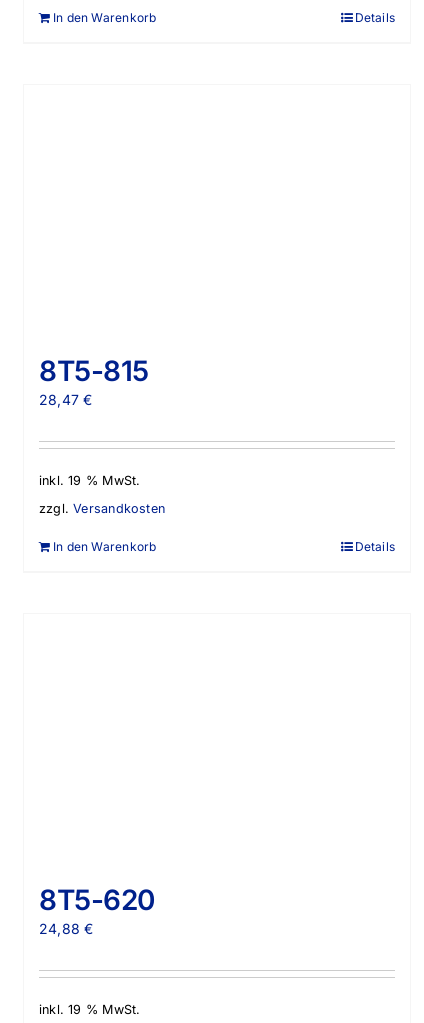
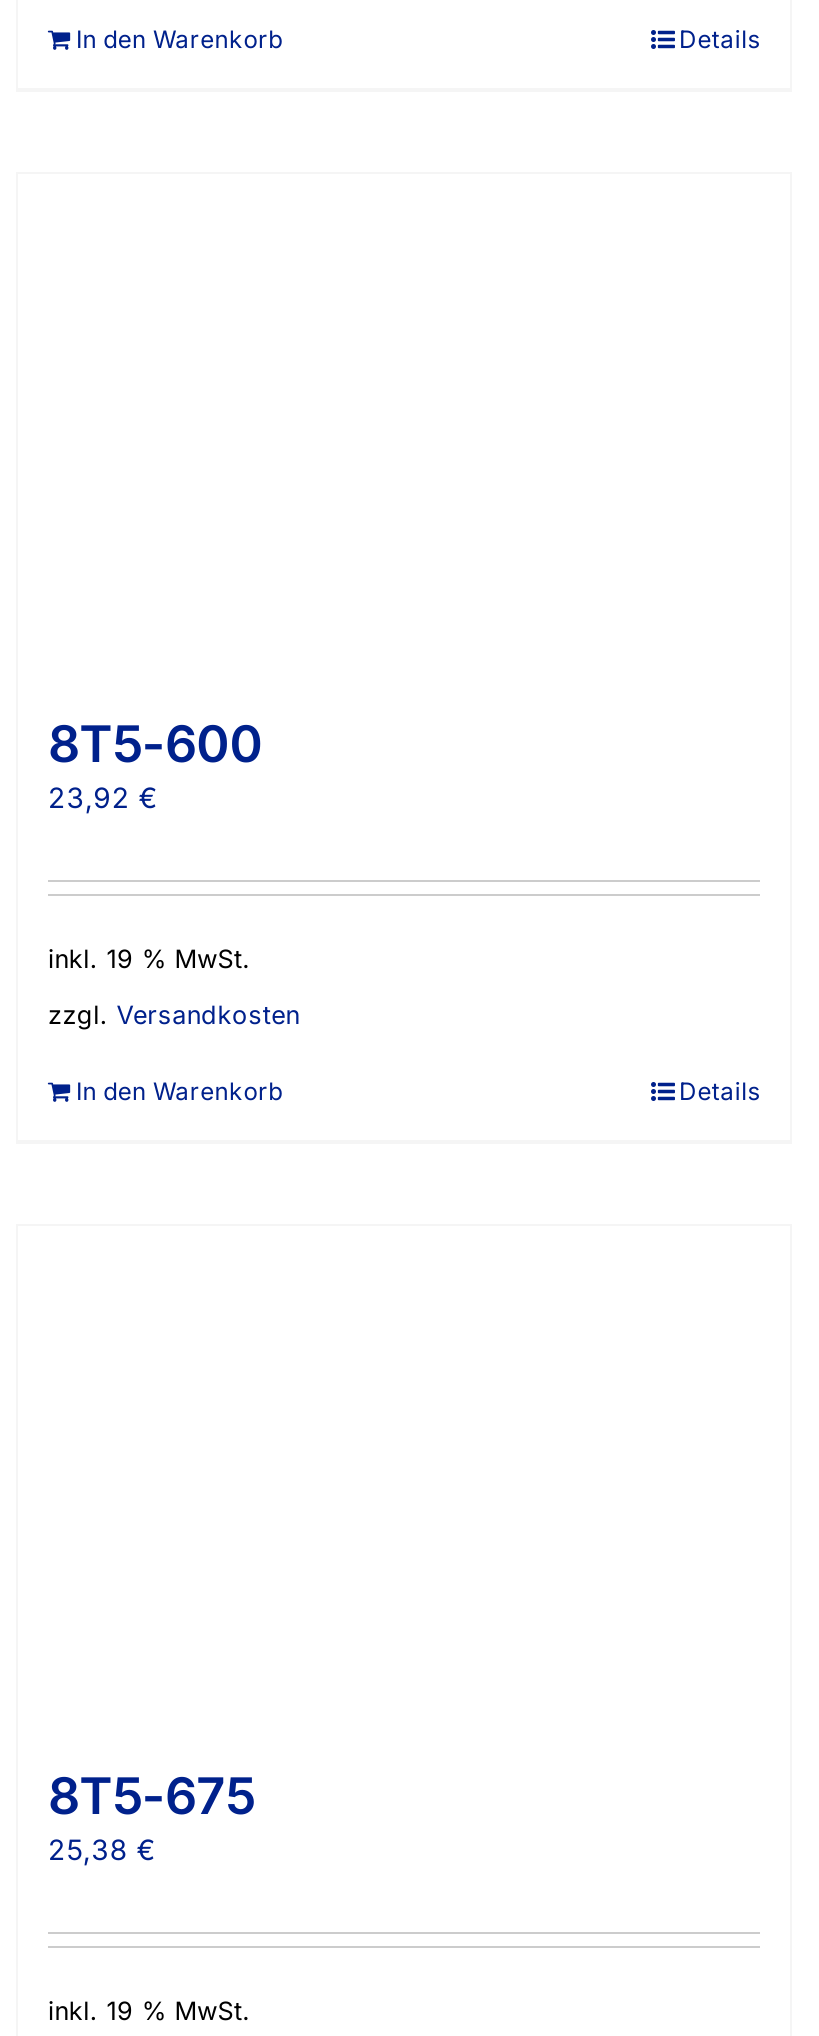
[39,354,149,408] 8T5-815 | 28,47 € -> [48,714,263,814] 8T5-600 | 23,92 €
[39,883,155,937] 8T5-620 | 24,88 € -> [48,1765,255,1865] 8T5-675 | 25,38 €

